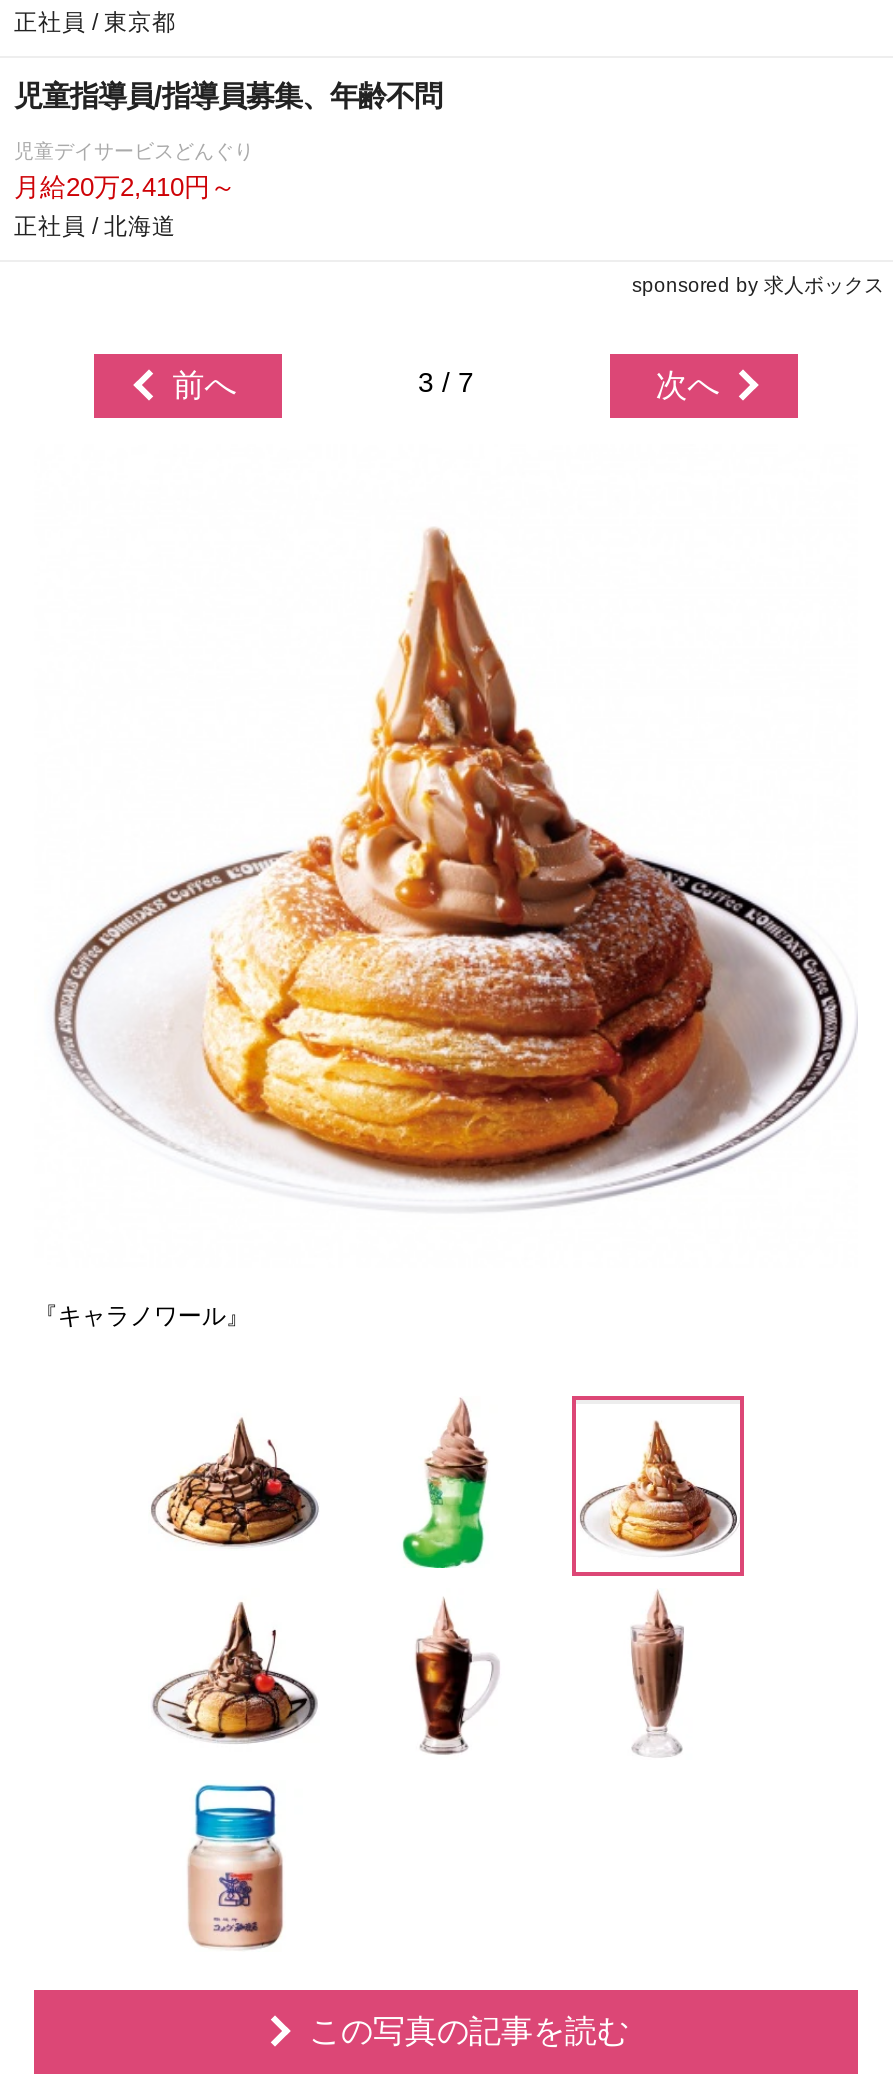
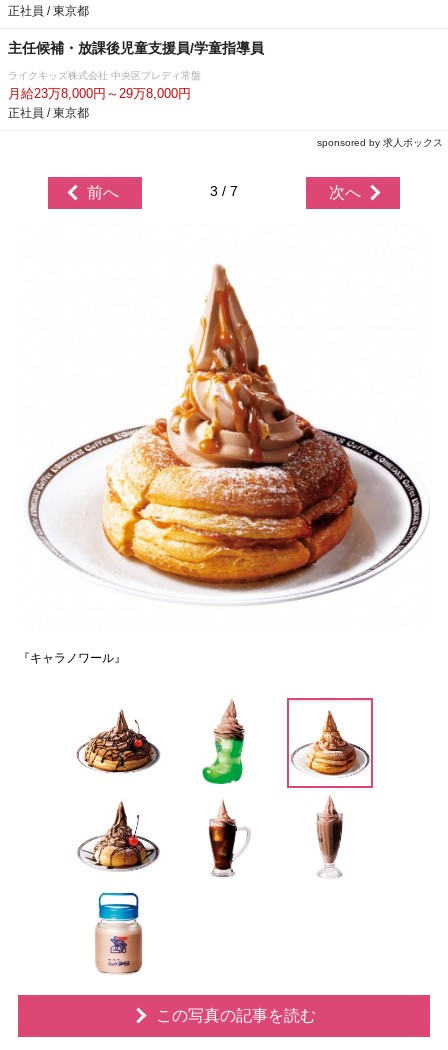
[14,80,442,112] 児童指導員/指導員募集、年齢不問 -> [8,40,264,56] 主任候補・放課後児童支援員/学童指導員
[14,140,254,238] 児童デイサービスどんぐり | 月給20万2,410円～ | 正社員 / 北海道 -> [8,70,201,119] ライクキッズ株式会社 中央区プレディ常盤 | 月給23万8,000円～29万8,000円 | 正社員 / 東京都

